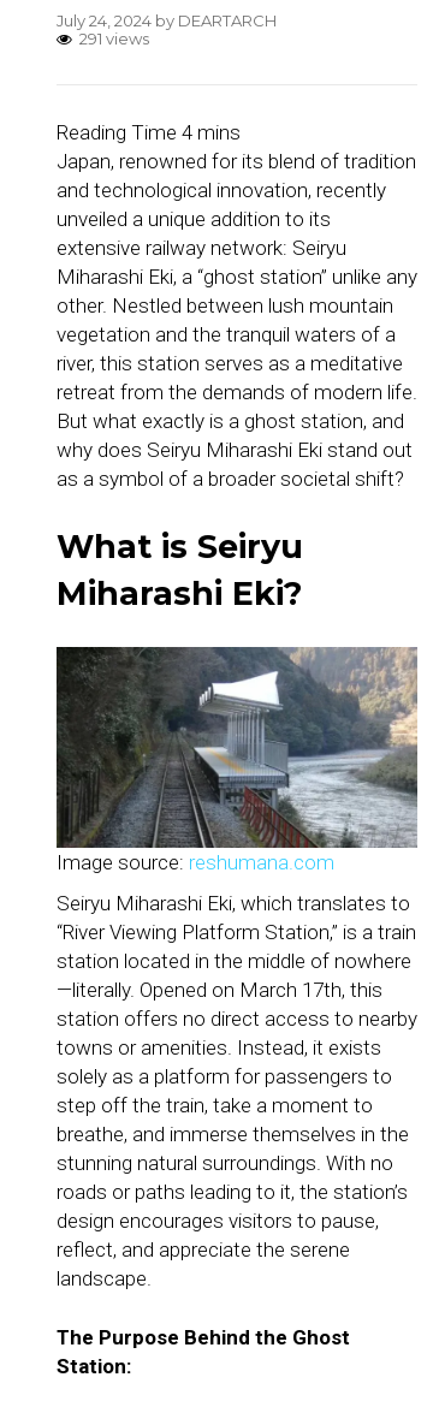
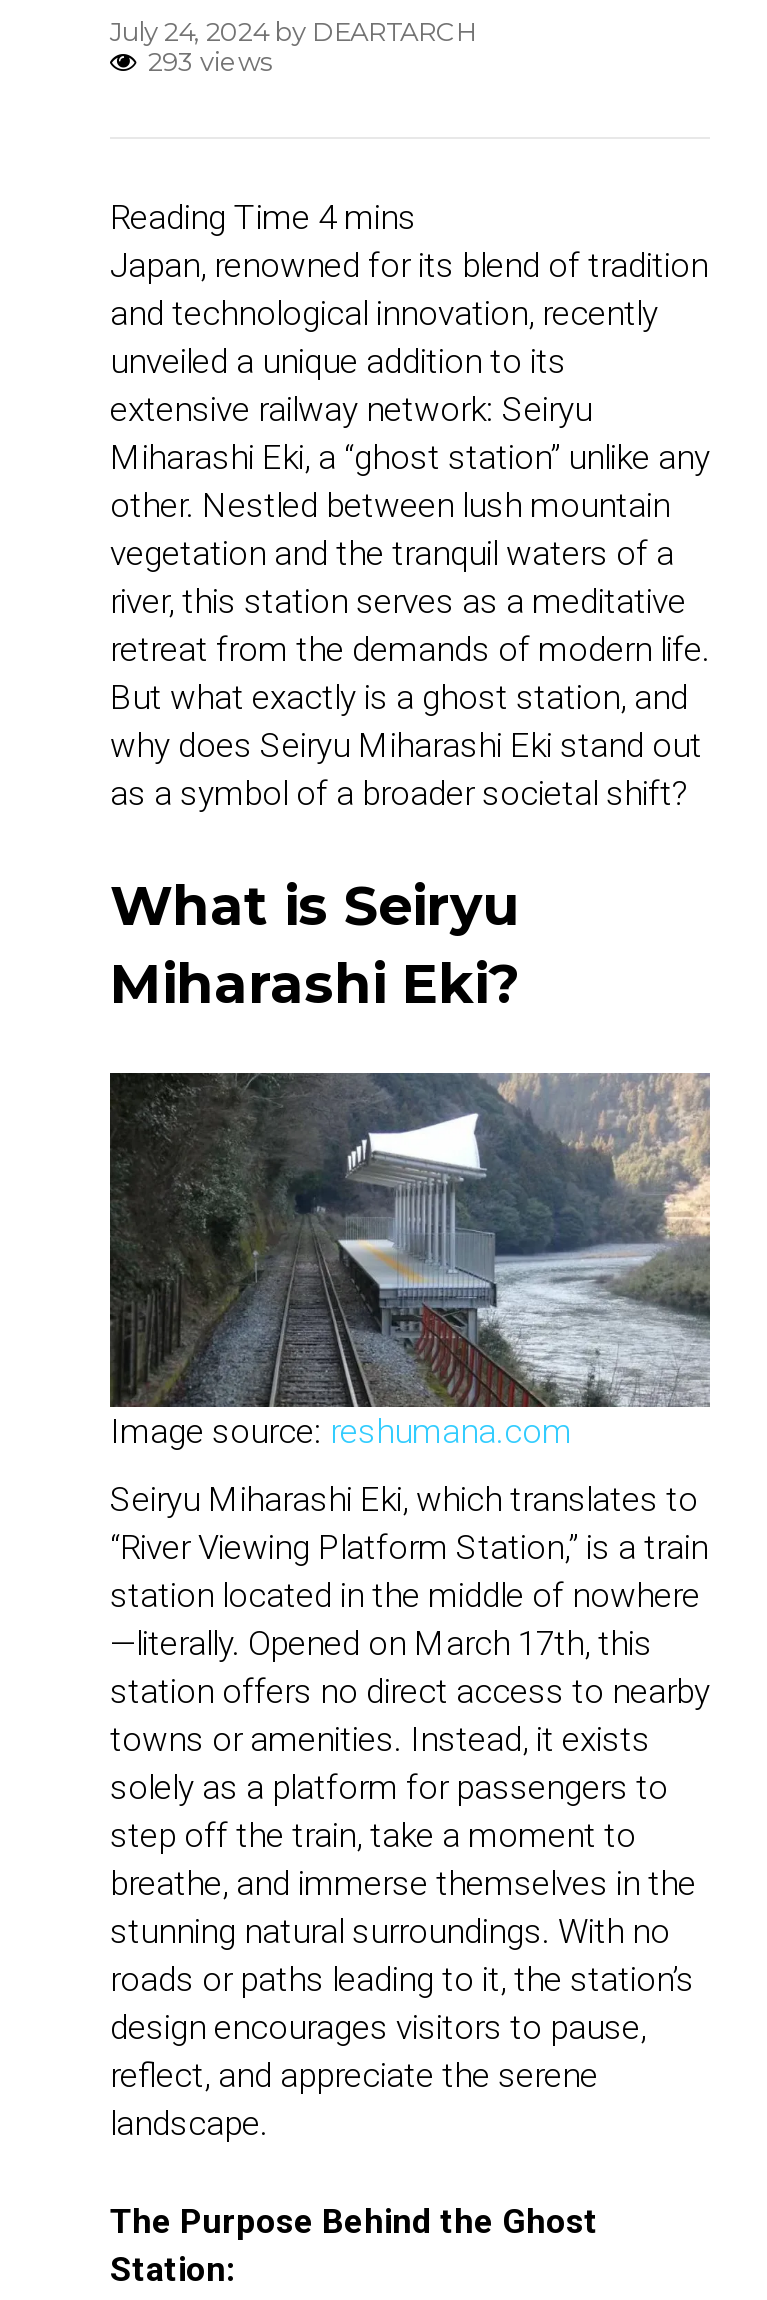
[79,29,149,48] 291 views -> [148,45,272,77] 293 views

